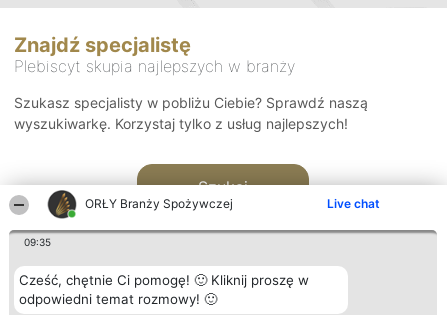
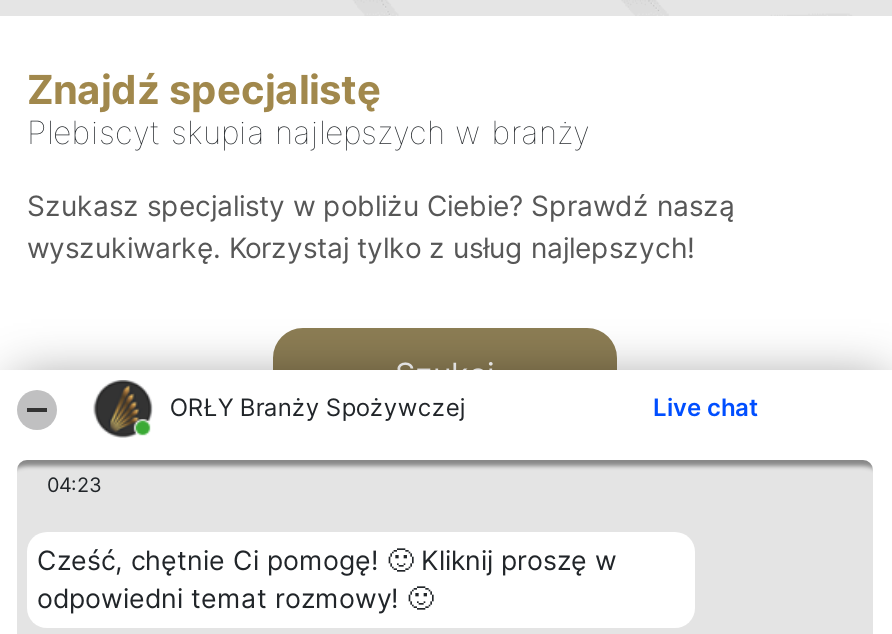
[24,236,51,248] 09:35 -> [47,472,101,496] 04:23

